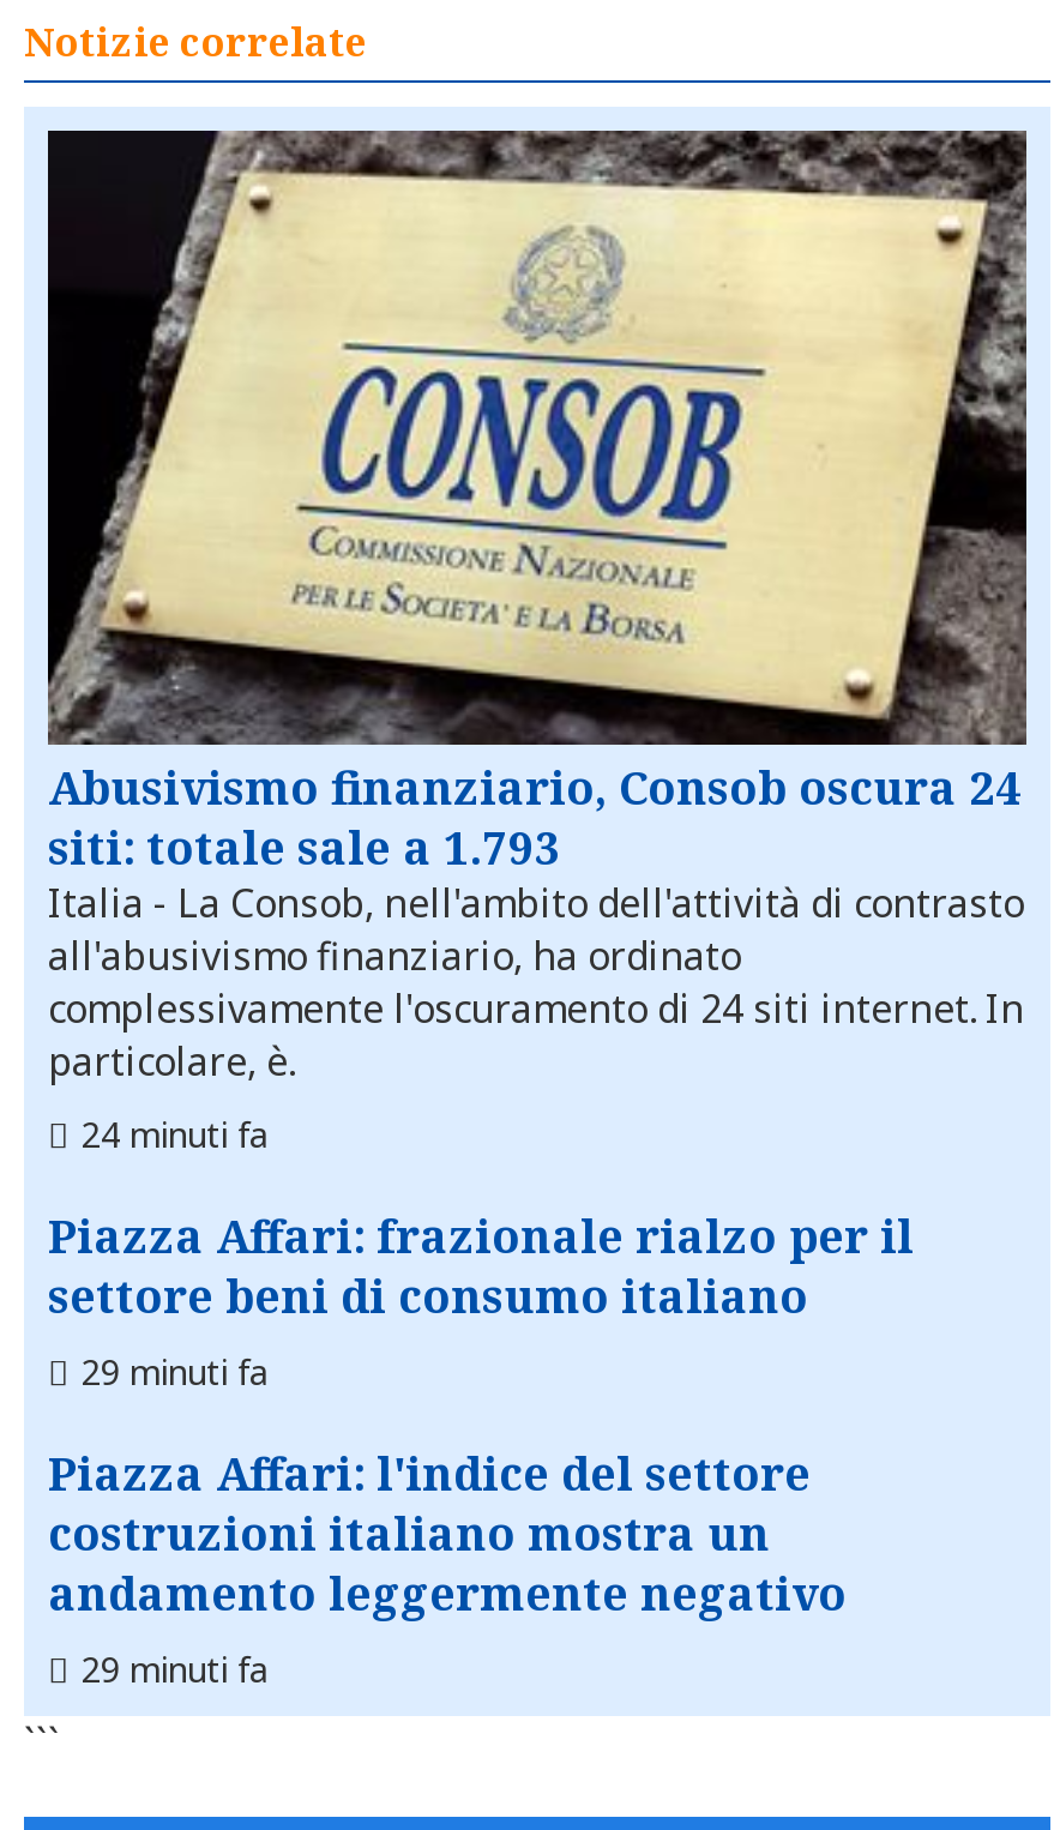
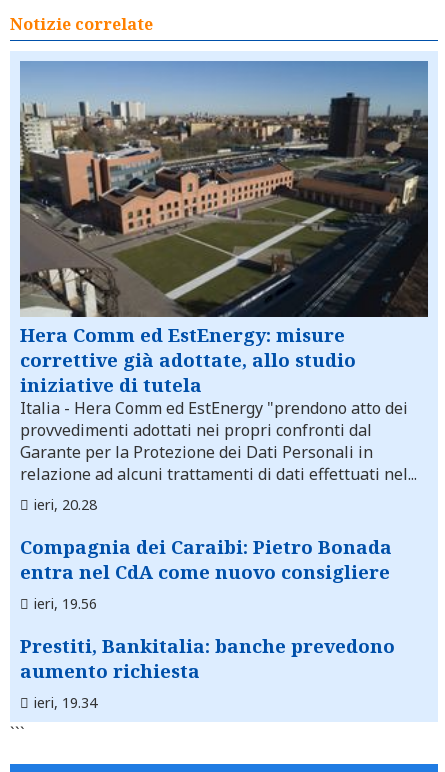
[46,128,1029,1087] [image] | Abusivismo finanziario, Consob oscura 24 | siti: totale sale a 1.793 | Italia - La Consob, nell'ambito dell'attività di contrasto | all'abusivismo finanziario, ha ordinato | complessivamente l'oscuramento di 24 siti internet. In | particolare, è. -> [19,60,429,485] [image] | Hera Comm ed EstEnergy: misure | correttive già adottate, allo studio | iniziative di tutela | Italia - Hera Comm ed EstEnergy "prendono atto dei | provvedimenti adottati nei propri confronti dal | Garante per la Protezione dei Dati Personali in | relazione ad alcuni trattamenti di dati effettuati nel...
[82,1111,269,1157] 24 minuti fa -> [34,495,97,514] ieri, 20.28
[48,1204,914,1394] Piazza Affari: frazionale rialzo per il | settore beni di consumo italiano | 29 minuti fa -> [20,534,392,613] Compagnia dei Caraibi: Pietro Bonada | entra nel CdA come nuovo consigliere | ieri, 19.56
[48,1442,847,1691] Piazza Affari: l'indice del settore | costruzioni italiano mostra un | andamento leggermente negativo | 29 minuti fa -> [20,633,395,712] Prestiti, Bankitalia: banche prevedono | aumento richiesta | ieri, 19.34

